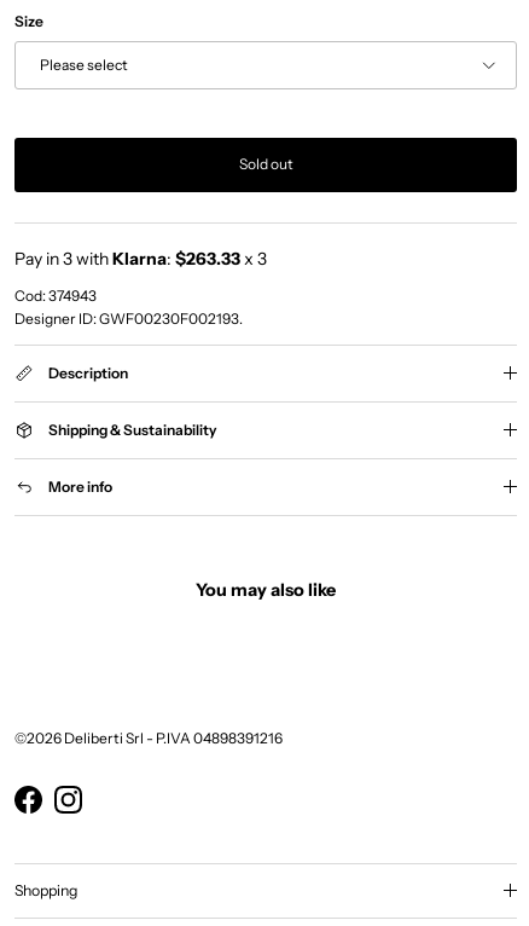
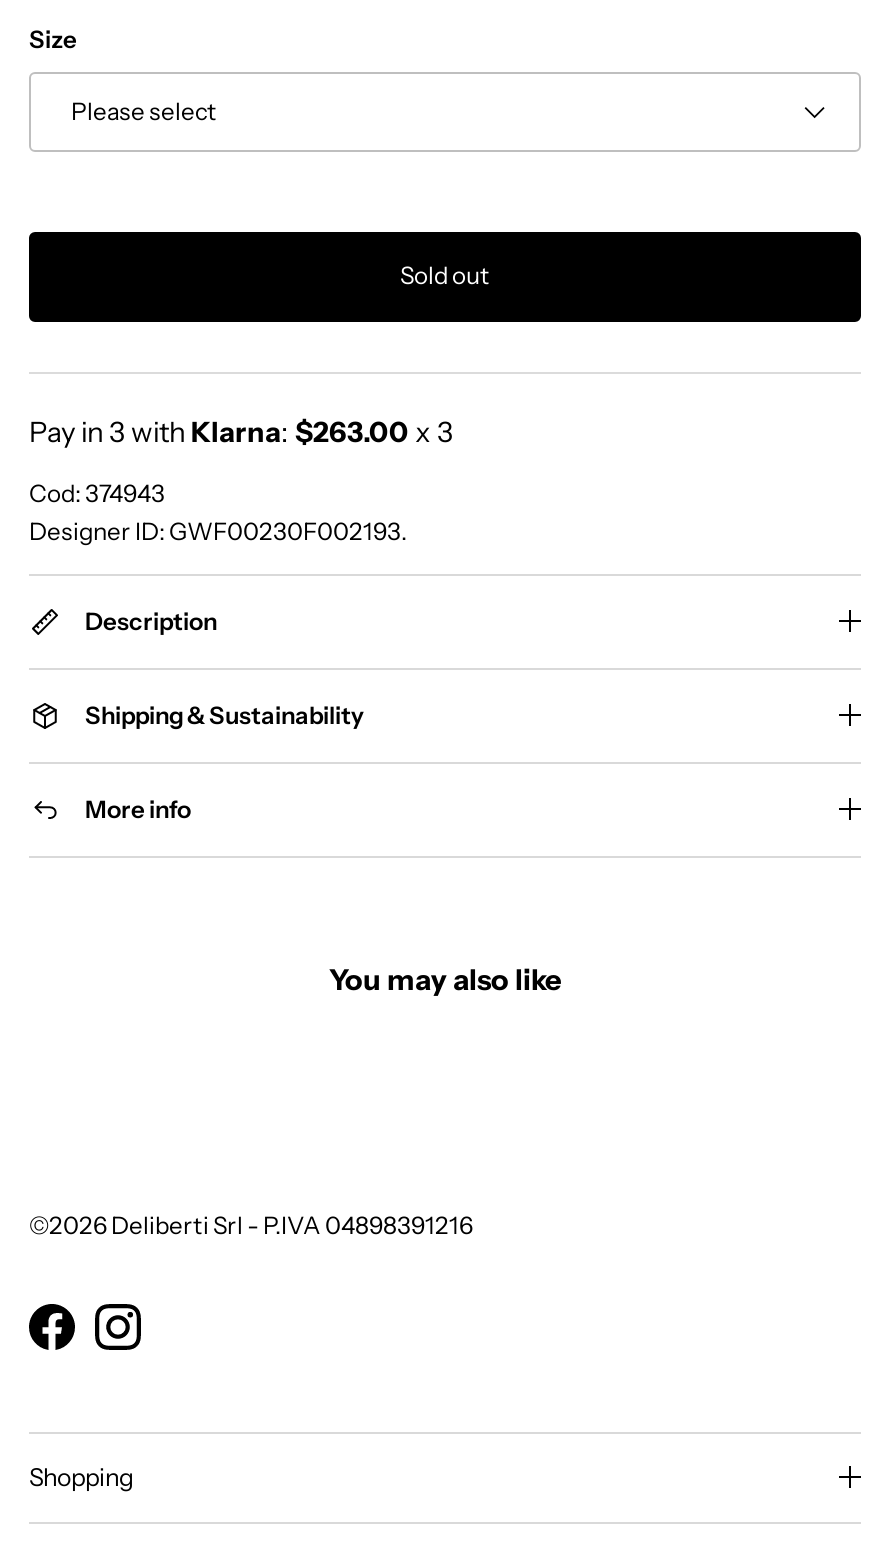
[14,248,267,270] Pay in 3 with Klarna: $263.33 x 3 -> [29,414,453,450] Pay in 3 with Klarna: $263.00 x 3

